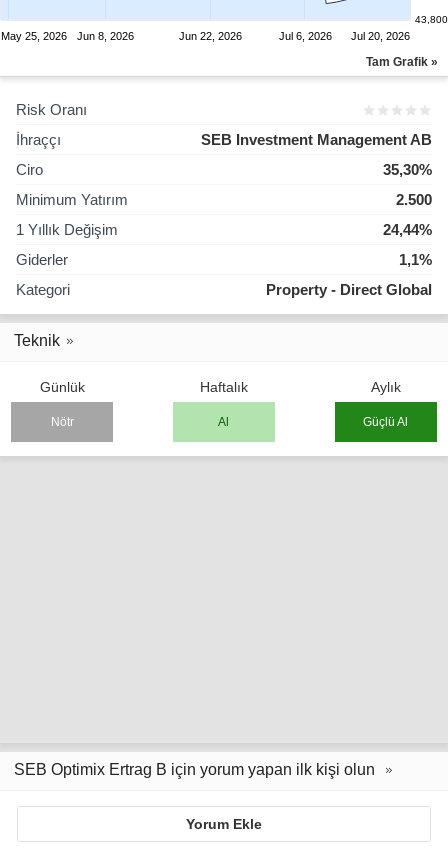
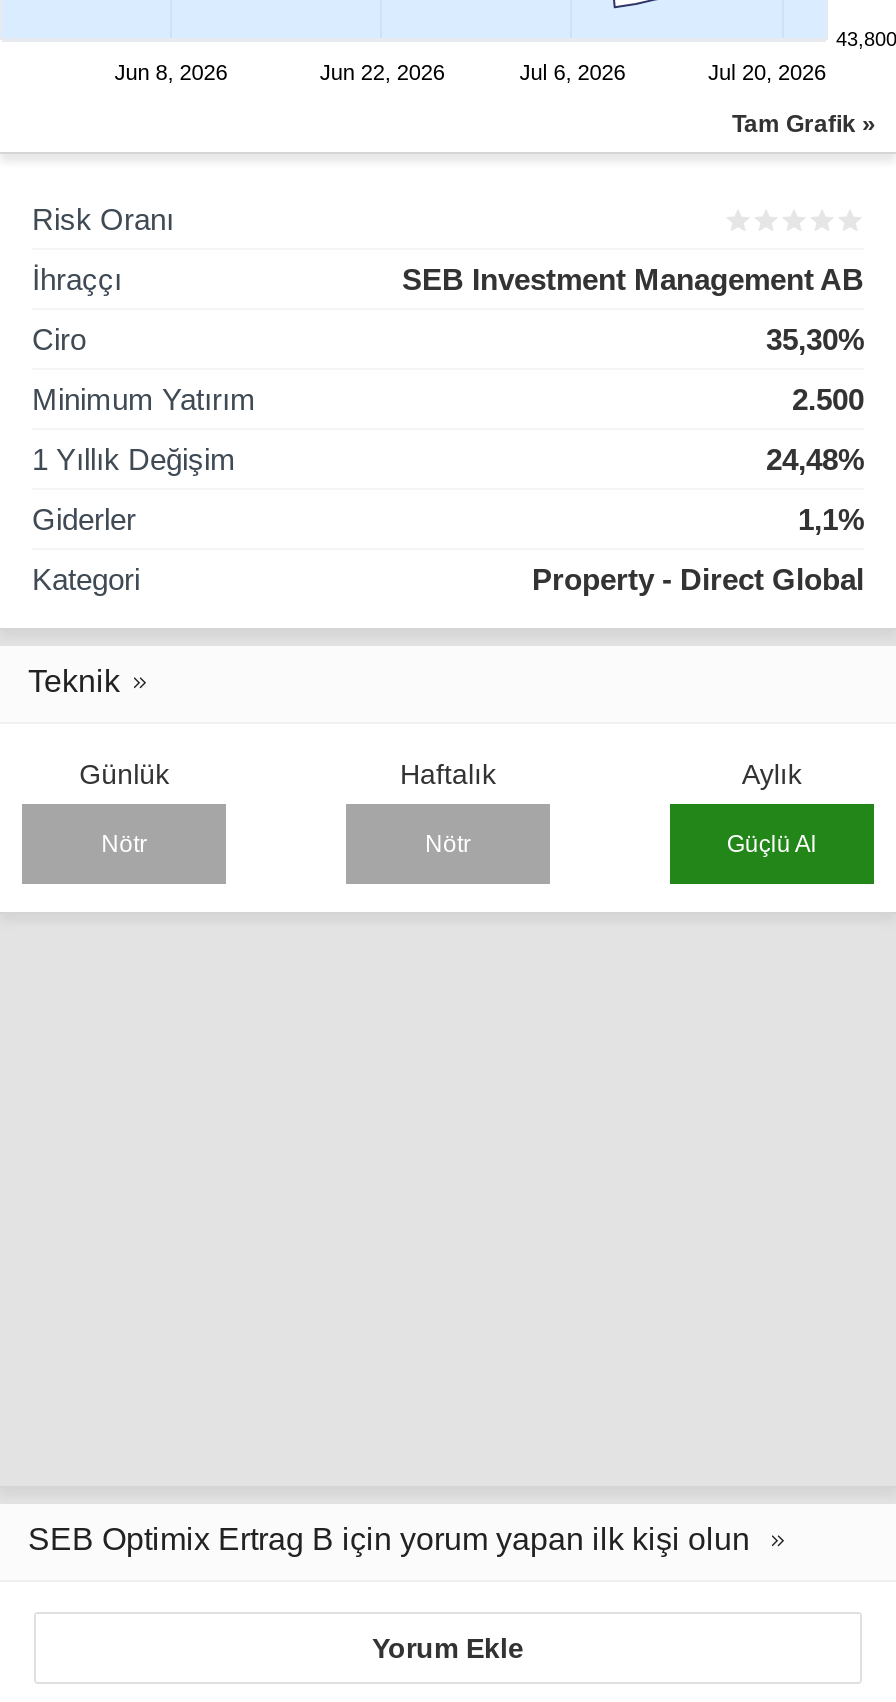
[1,30,67,42] May 25, 2026 -> none
[383,221,432,238] 24,44% -> [766,442,864,476] 24,48%
[218,415,229,429] Al -> [425,830,471,858] Nötr

